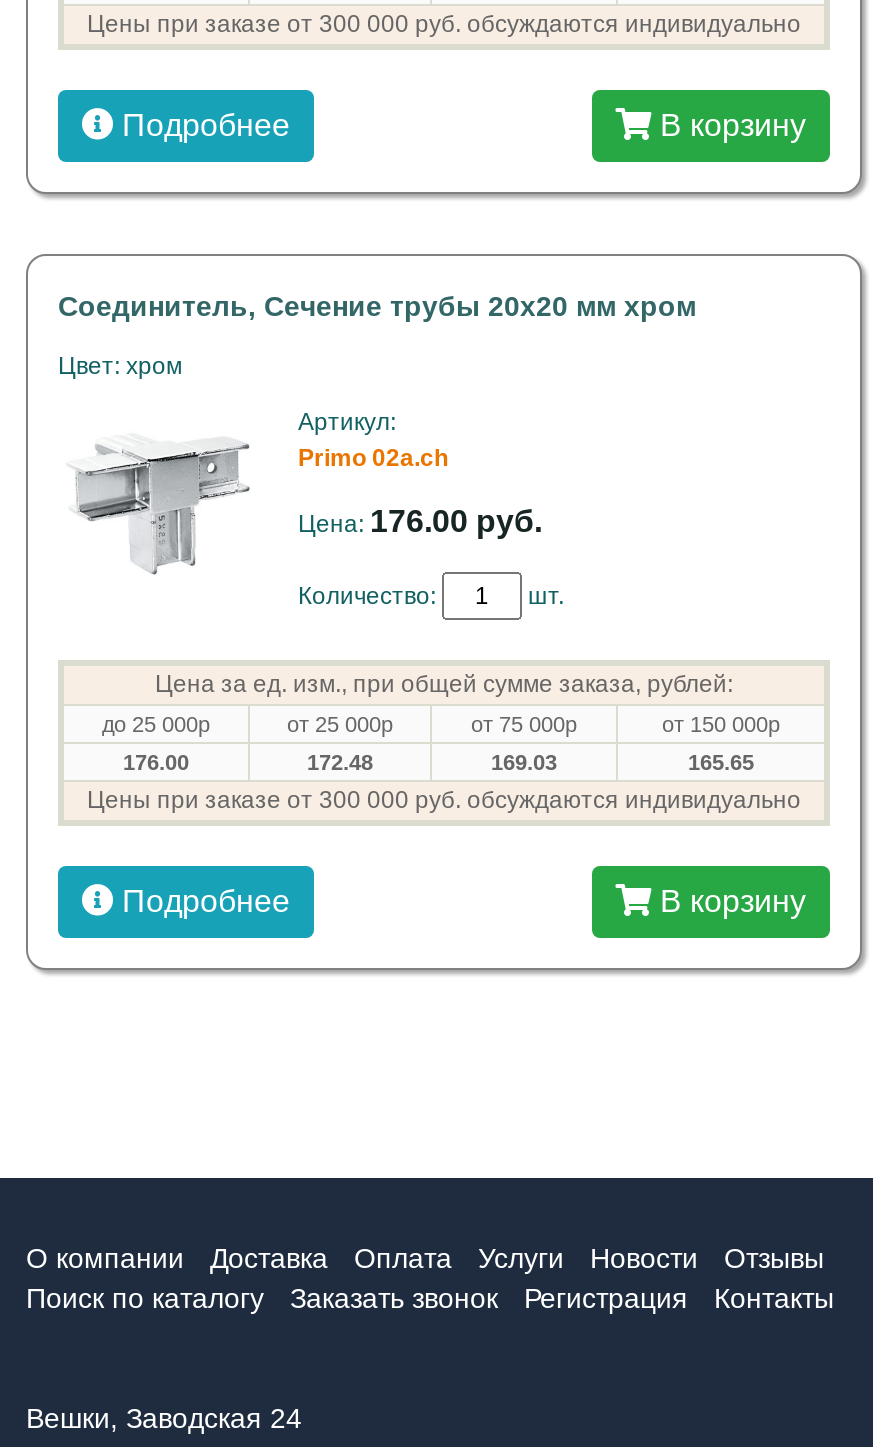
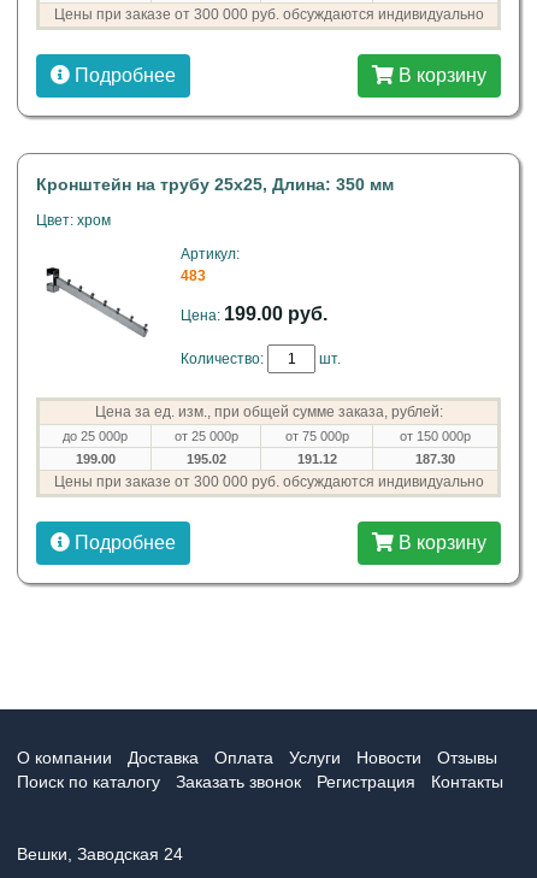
[58,290,696,322] Соединитель, Сечение трубы 20х20 мм хром -> [36,175,394,194] Кронштейн на трубу 25х25, Длина: 350 мм
[76,442,448,576] [image] | Primo 02a.ch -> [46,266,206,344] [image] | 483
[298,504,542,538] Цена: 176.00 руб. -> [181,304,327,324] Цена: 199.00 руб.
[123,750,189,774] 176.00 -> [75,452,115,466] 199.00
[307,750,373,774] 172.48 -> [186,452,226,466] 195.02
[491,750,557,774] 169.03 -> [297,452,337,466] 191.12
[688,750,754,774] 165.65 -> [415,452,455,466] 187.30

